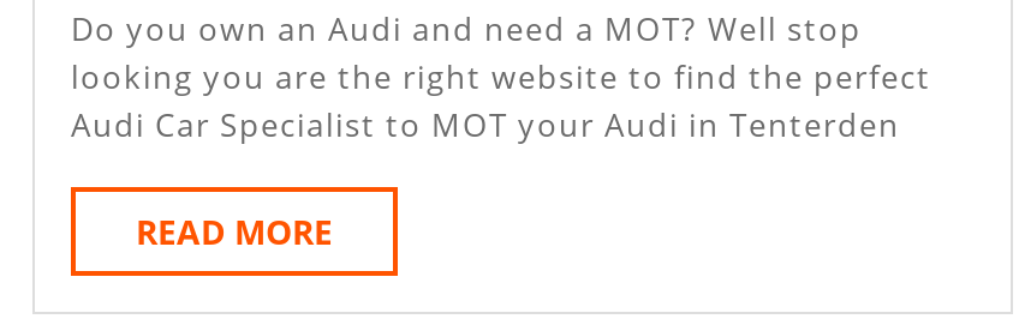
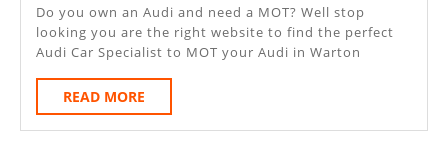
[71,103,900,146] Audi Car Specialist to MOT your Audi in Tenterden -> [36,43,361,61] Audi Car Specialist to MOT your Audi in Warton

